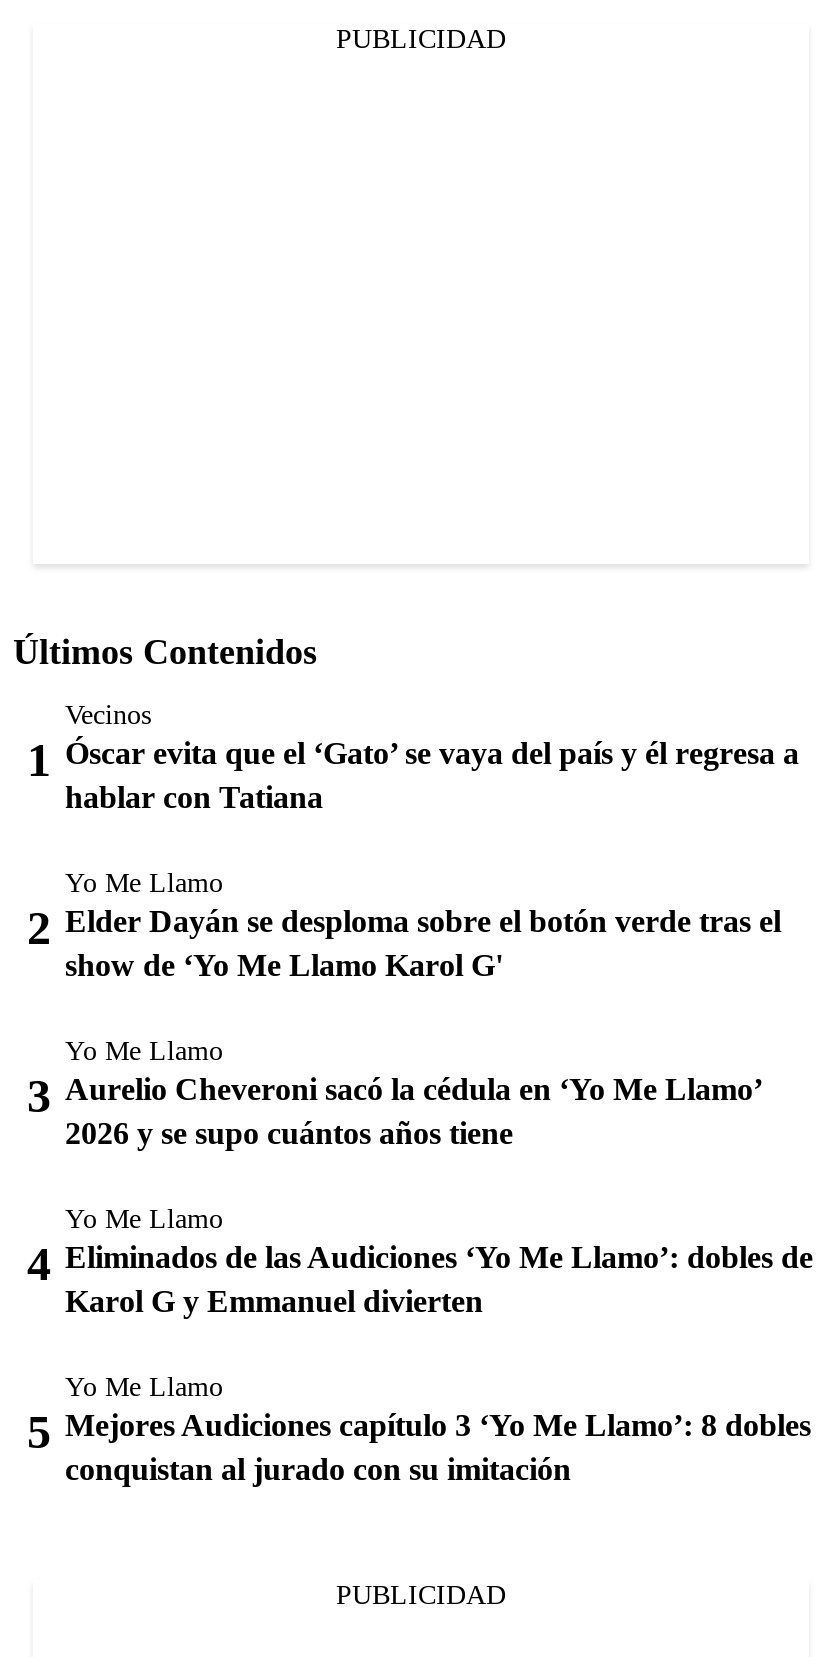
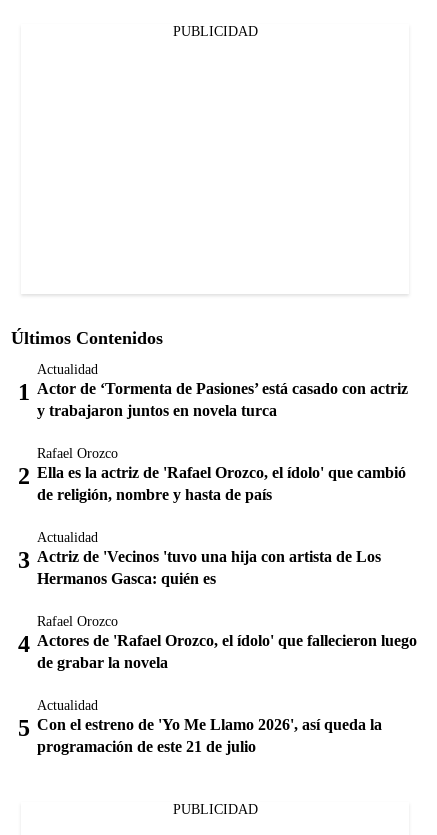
[65,700,799,814] Vecinos | Óscar evita que el ‘Gato’ se vaya del país y él regresa a | hablar con Tatiana -> [37,362,408,419] Actualidad | Actor de ‘Tormenta de Pasiones’ está casado con actriz | y trabajaron juntos en novela turca
[65,868,781,982] Yo Me Llamo | Elder Dayán se desploma sobre el botón verde tras el | show de ‘Yo Me Llamo Karol G' -> [37,446,406,503] Rafael Orozco | Ella es la actriz de 'Rafael Orozco, el ídolo' que cambió | de religión, nombre y hasta de país
[65,1036,761,1150] Yo Me Llamo | Aurelio Cheveroni sacó la cédula en ‘Yo Me Llamo’ | 2026 y se supo cuántos años tiene -> [37,530,381,587] Actualidad | Actriz de 'Vecinos 'tuvo una hija con artista de Los | Hermanos Gasca: quién es
[65,1204,813,1318] Yo Me Llamo | Eliminados de las Audiciones ‘Yo Me Llamo’: dobles de | Karol G y Emmanuel divierten -> [37,614,417,671] Rafael Orozco | Actores de 'Rafael Orozco, el ídolo' que fallecieron luego | de grabar la novela
[65,1372,811,1486] Yo Me Llamo | Mejores Audiciones capítulo 3 ‘Yo Me Llamo’: 8 dobles | conquistan al jurado con su imitación -> [37,698,382,755] Actualidad | Con el estreno de 'Yo Me Llamo 2026', así queda la | programación de este 21 de julio

